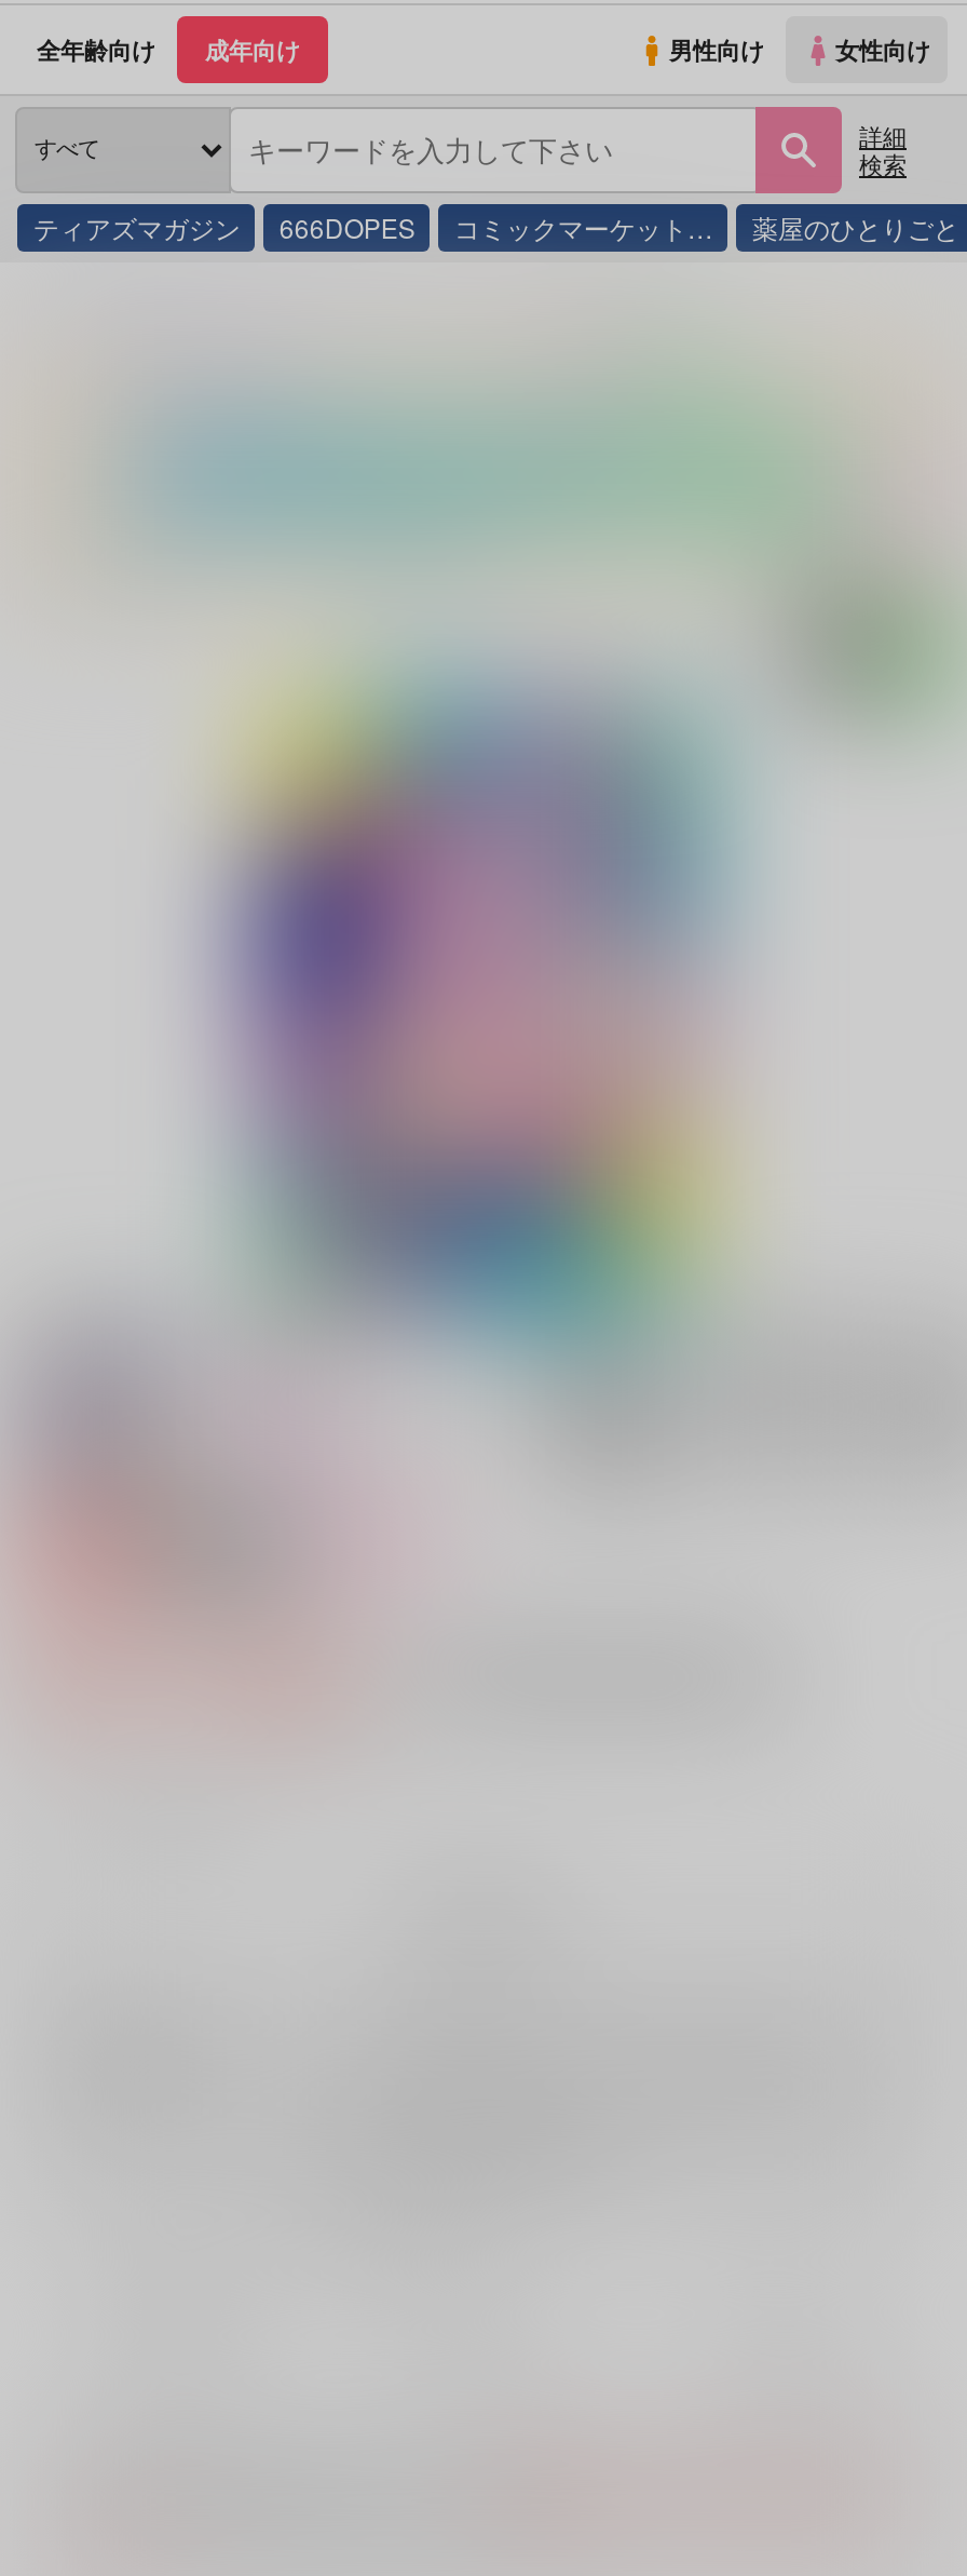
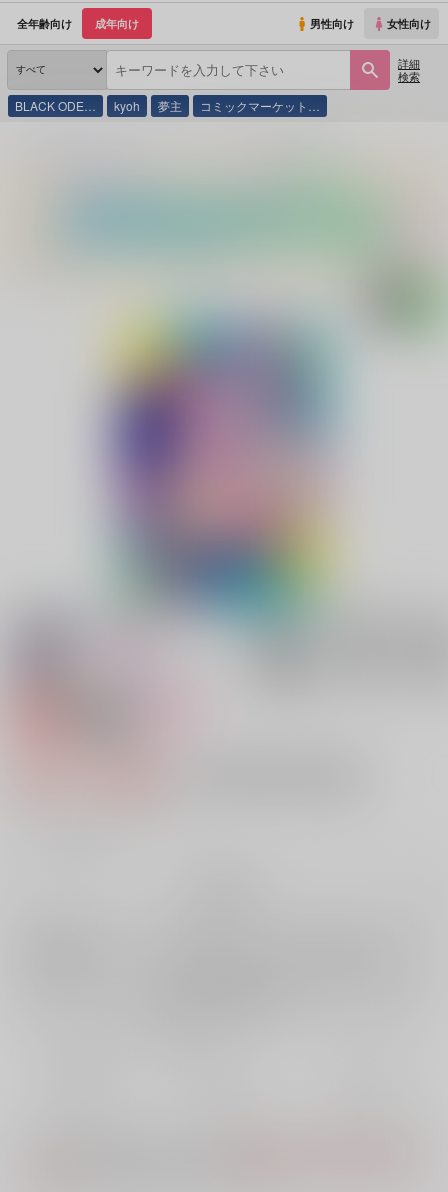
[33,208,415,245] ティアズマガジン | 666DOPES -> [15,97,182,114] BLACK ODE… | kyoh | 夢主
[752,208,959,245] 薬屋のひとりごと -> none

